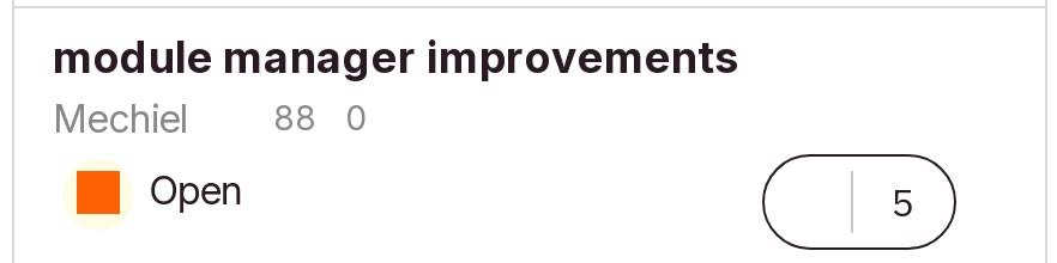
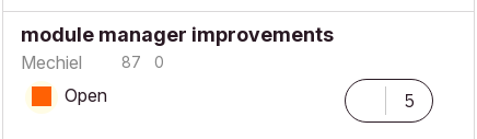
[53,94,367,142] Mechiel 88 0 -> [21,51,164,73] Mechiel 87 0

